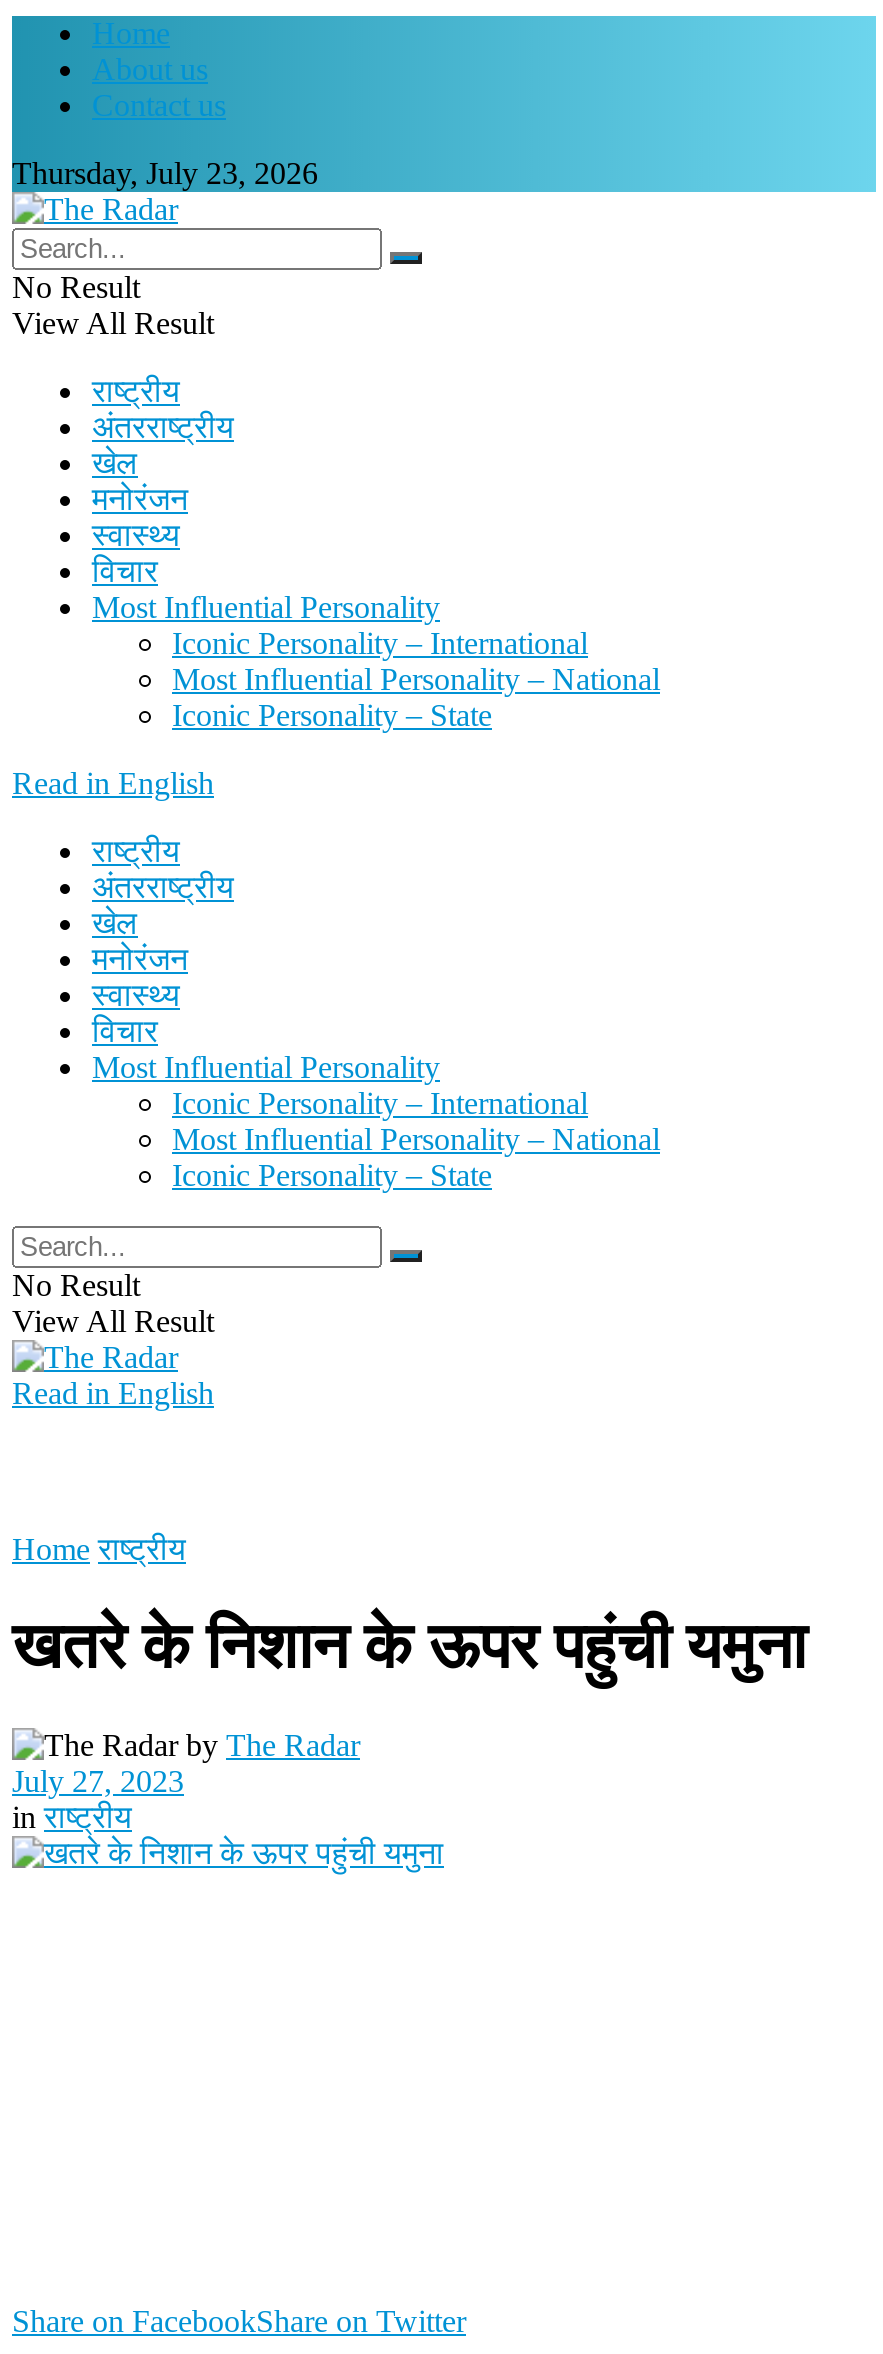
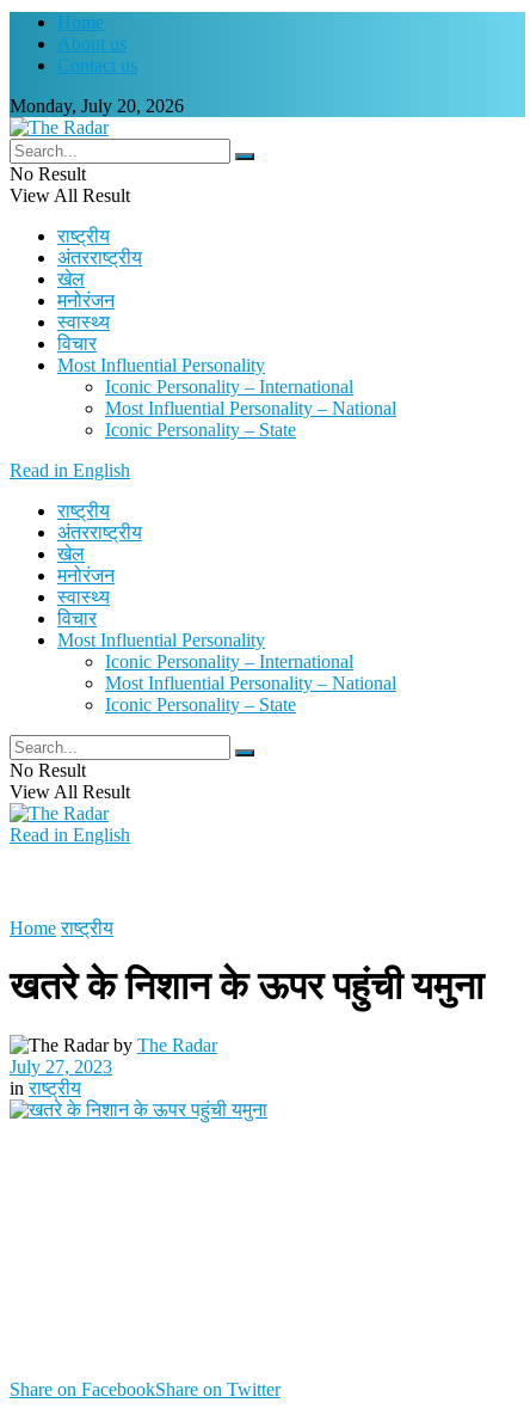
[12,156,318,190] Thursday, July 23, 2026 -> [10,96,184,116] Monday, July 20, 2026

